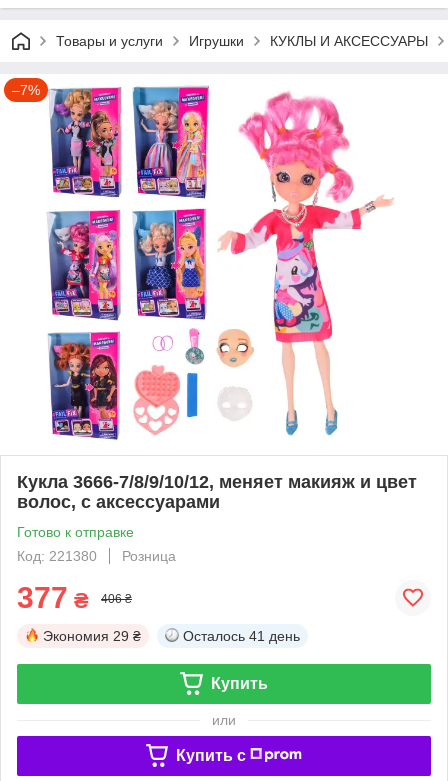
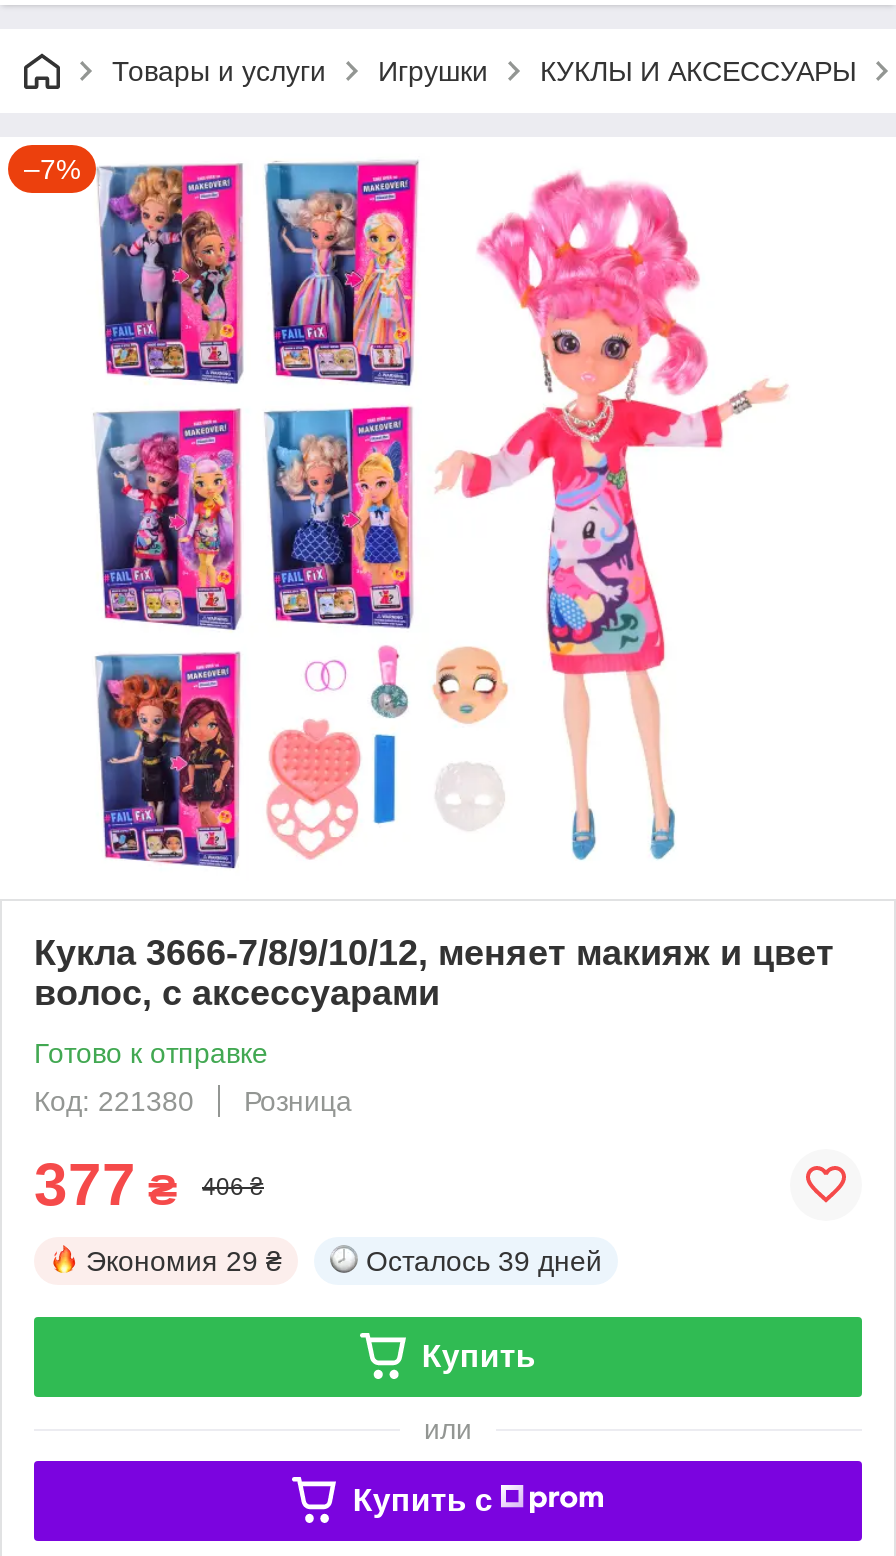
[183,628,300,644] Осталось 41 день -> [366,1245,602,1277] Осталось 39 дней

